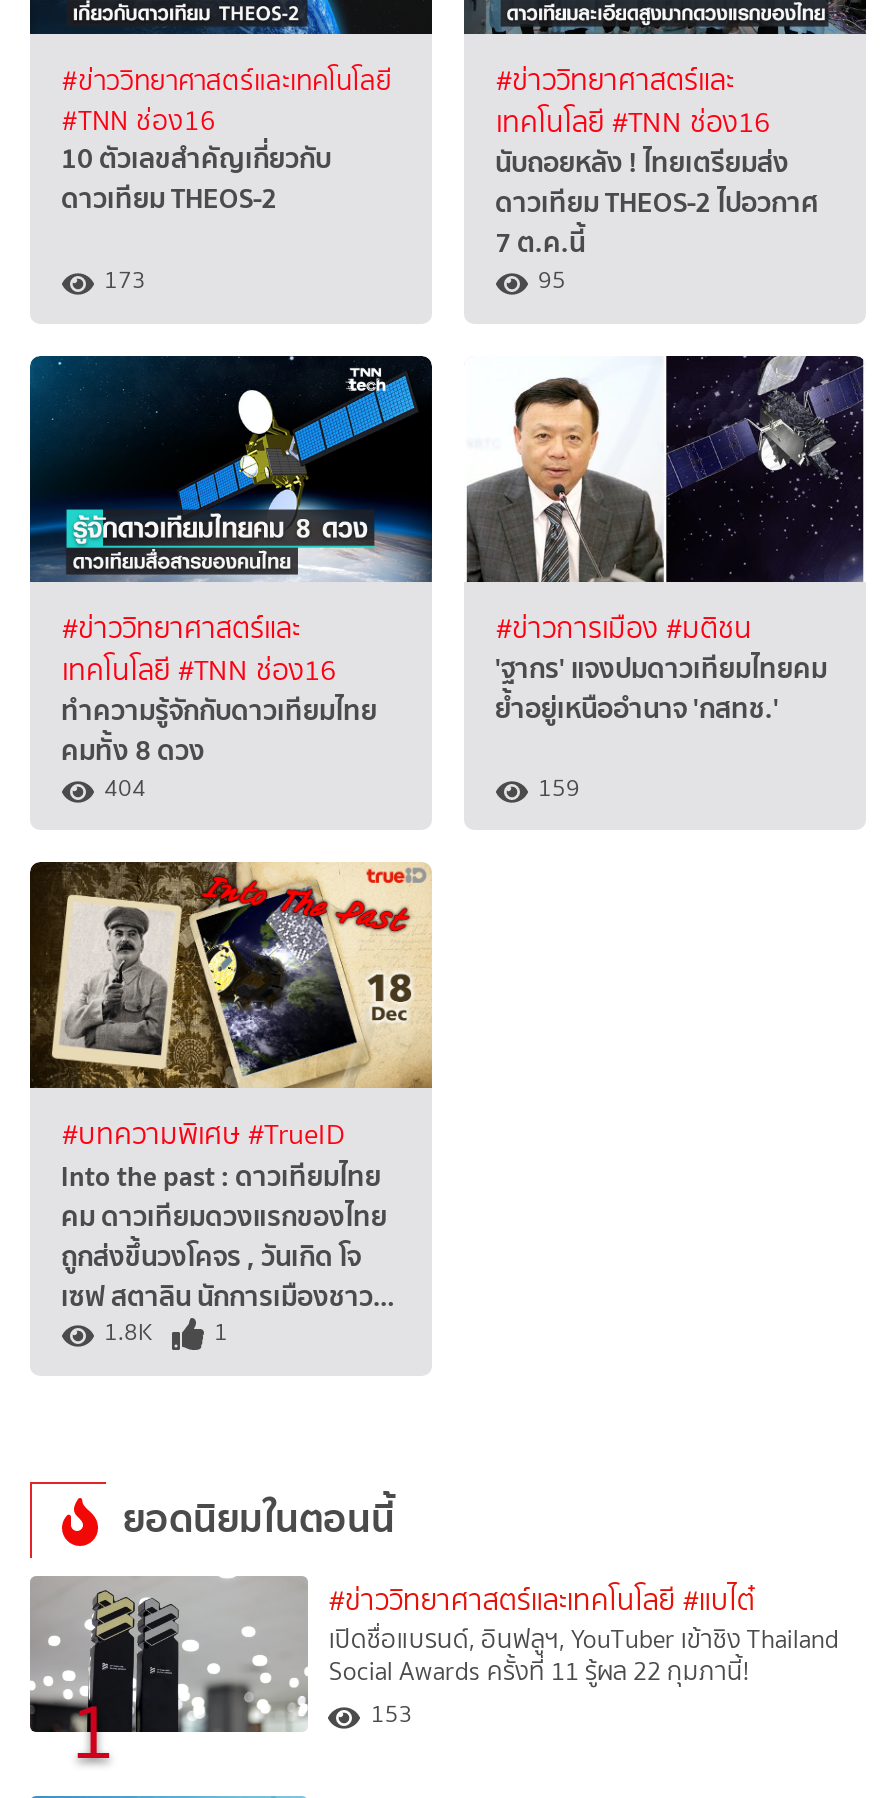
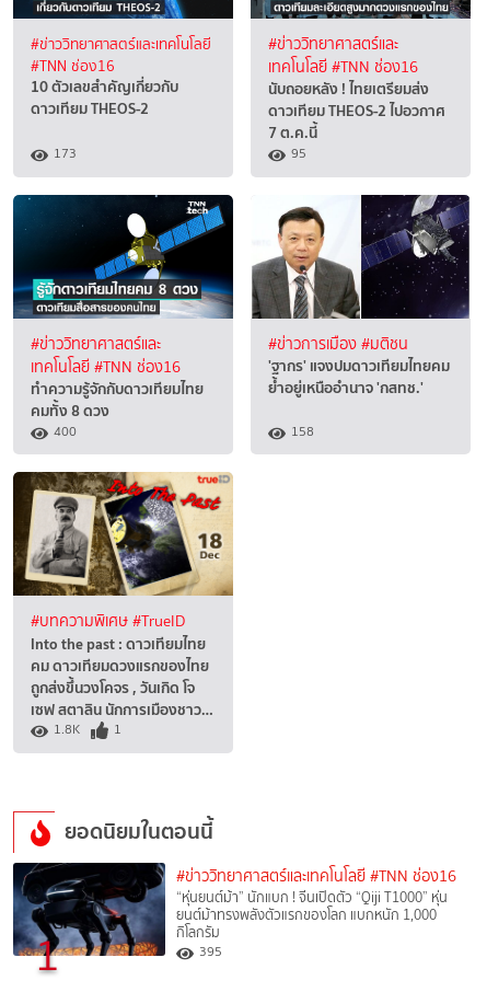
[104,769,146,805] 404 -> [54,421,77,441] 400
[538,769,580,805] 159 -> [291,421,314,441] 158
[30,1576,839,1734] [image] | #ข่าววิทยาศาสตร์และเทคโนโลยี #แบไต๋ | เปิดชื่อแบรนด์, อินฟลูฯ, YouTuber เข้าชิง Thailand | Social Awards ครั้งที่ 11 รู้ผล 22 กุมภานี้! | 153 -> [13,862,457,961] [image] | #ข่าววิทยาศาสตร์และเทคโนโลยี #TNN ช่อง16 | “หุ่นยนต์ม้า” นักแบก ! จีนเปิดตัว “Qiji T1000” หุ่น | ยนต์ม้าทรงพลังตัวแรกของโลก แบกหนัก 1,000 | กิโลกรัม | 395

